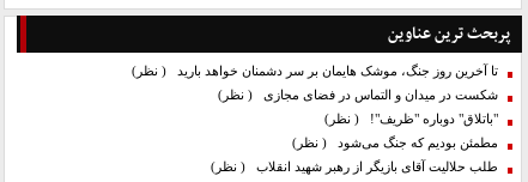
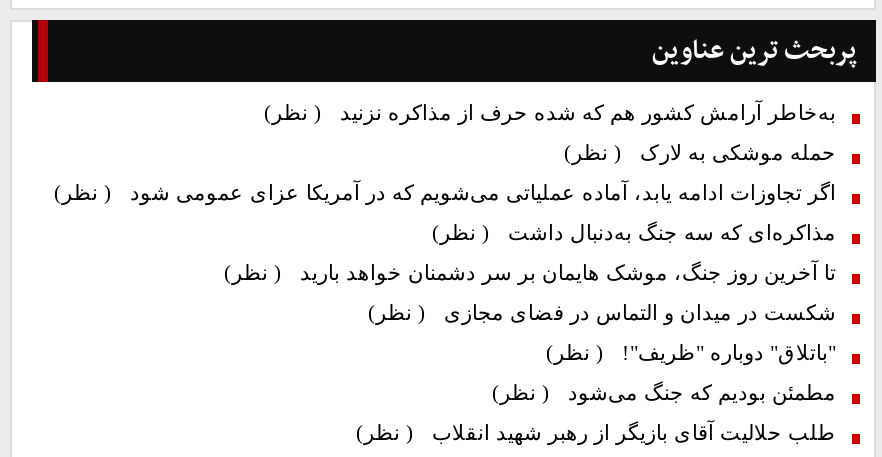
none -> [54,102,836,244] به‌خاطر آرامش کشور هم که شده حرف از مذاکره نزنید ( نظر) | حمله موشکی به لارک ( نظر) | اگر تجاوزات ادامه یابد، آماده عملیاتی می‌شویم که در آمریکا عزای عمومی شود ( نظر) | مذاکره‌ای که سه جنگ به‌دنبال داشت ( نظر)

